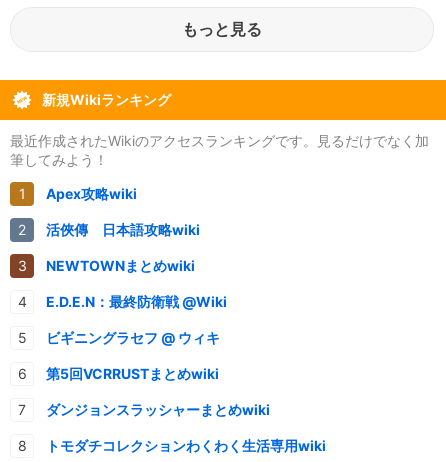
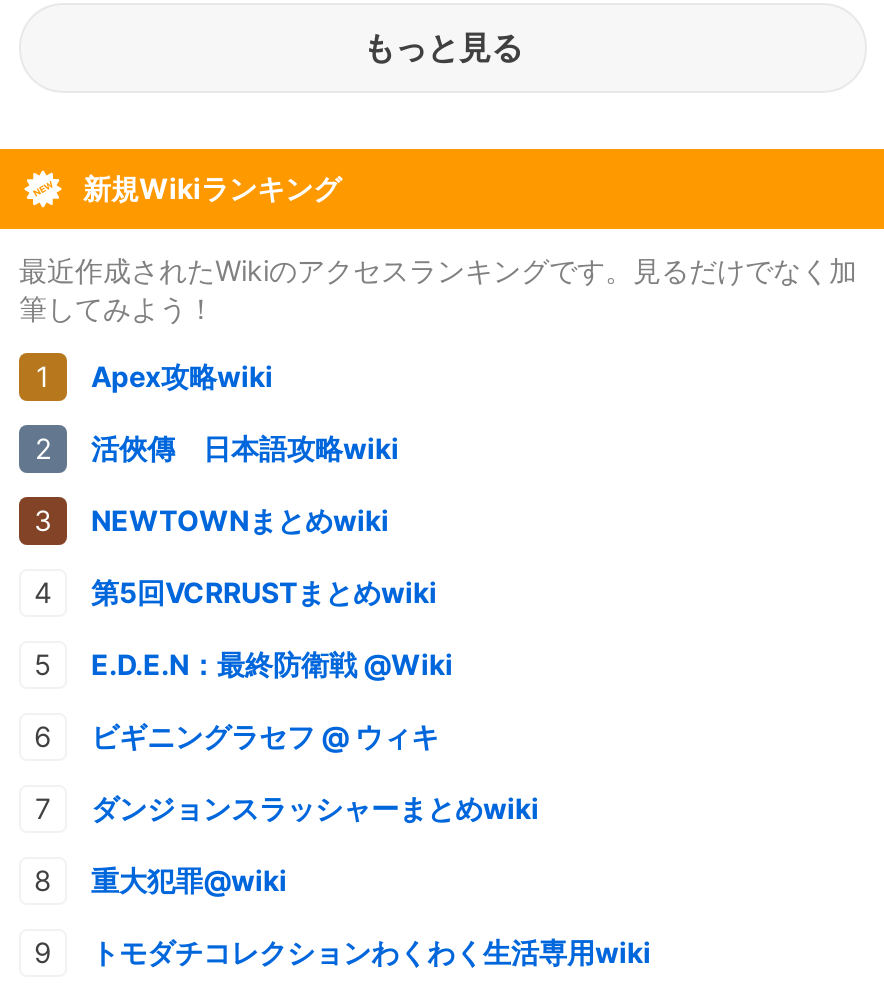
moved [46,365,219,382] -> [91,574,437,608]: 第5回VCRRUSTまとめwiki
none -> [91,862,287,896] 重大犯罪@wiki

